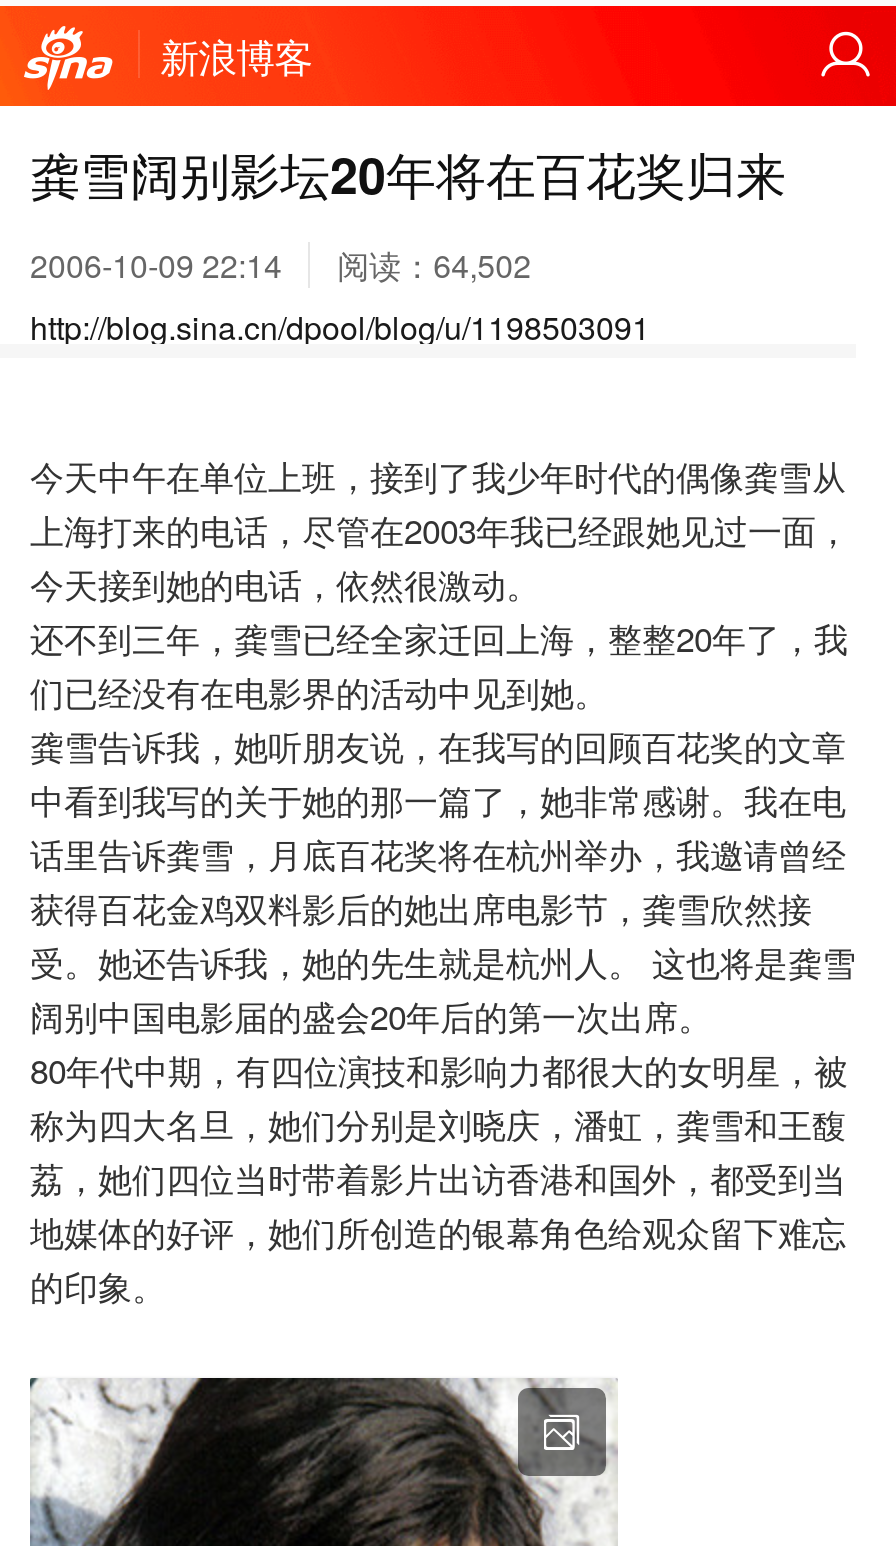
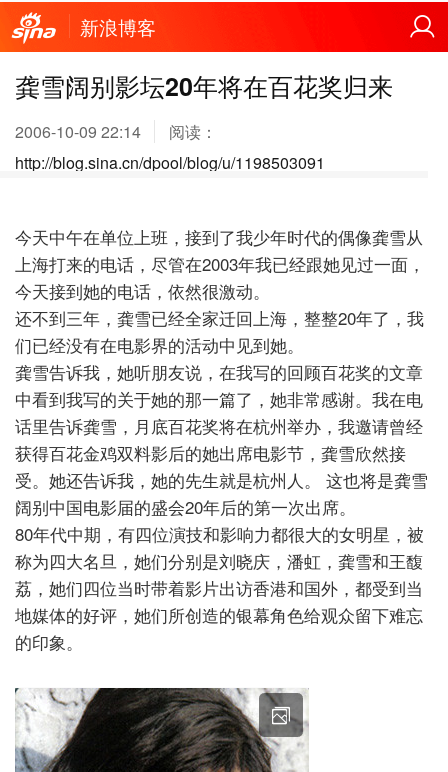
[337,242,531,288] 阅读：64,502 -> [169,120,217,143] 阅读：

